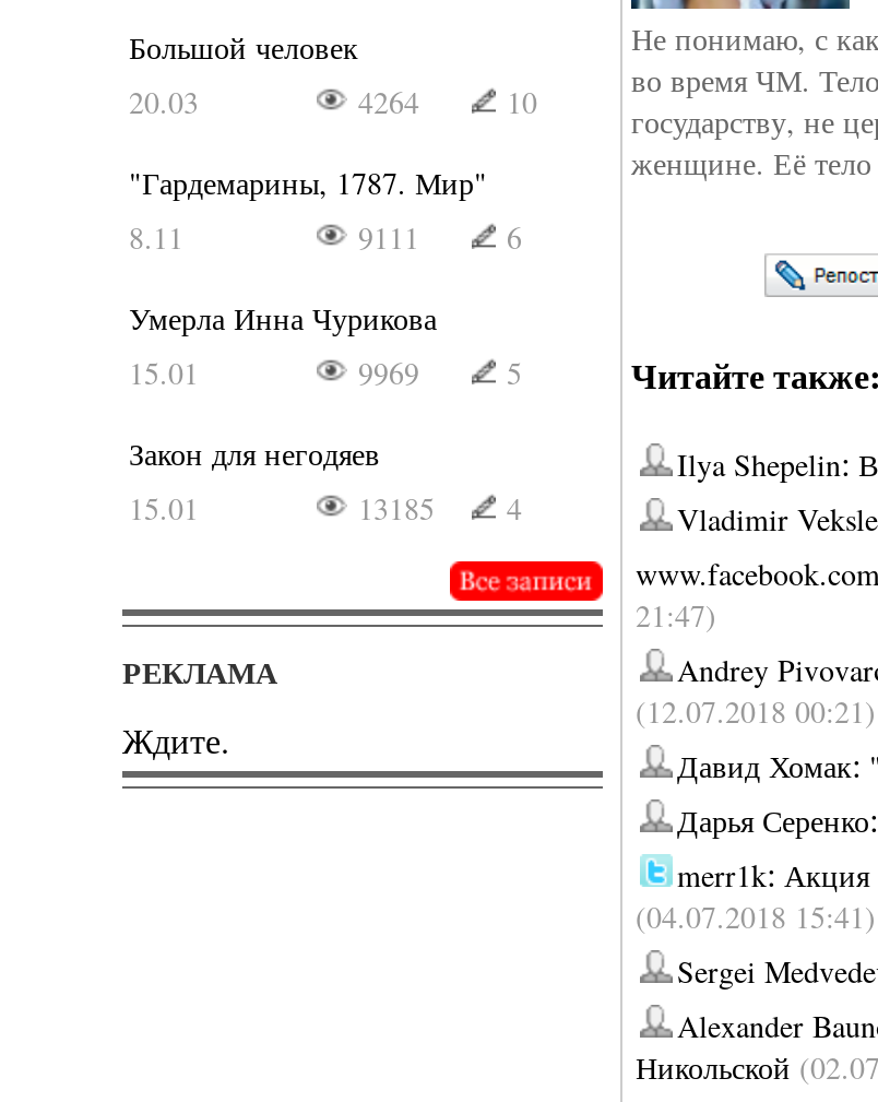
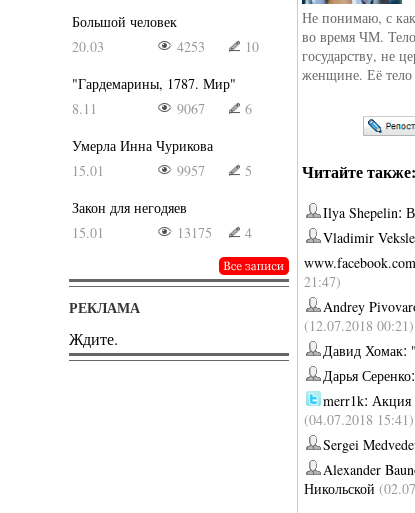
[347,81,537,122] 4264 10 -> [172,37,259,56] 4253 10
[347,216,522,258] 9111 6 -> [172,99,252,118] 9067 6
[347,352,522,393] 9969 5 -> [172,161,252,180] 9957 5
[347,487,522,529] 13185 4 -> [172,223,252,242] 13175 4

